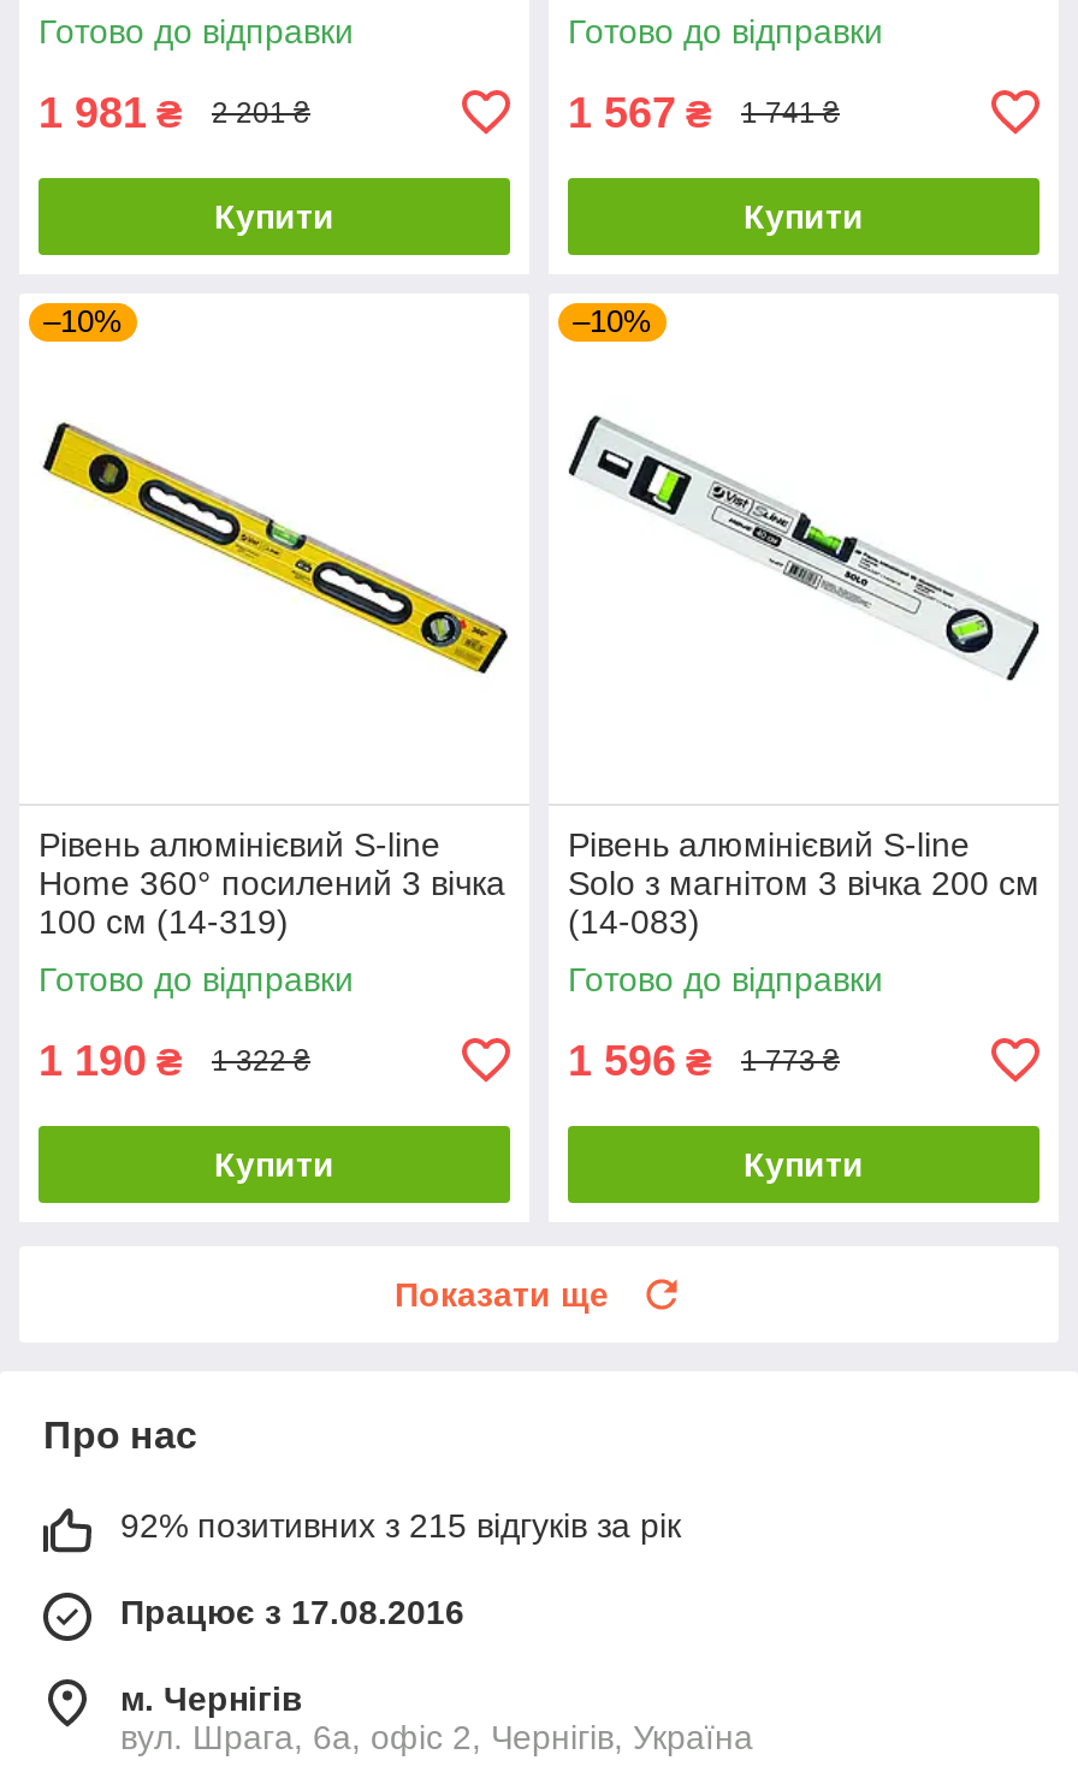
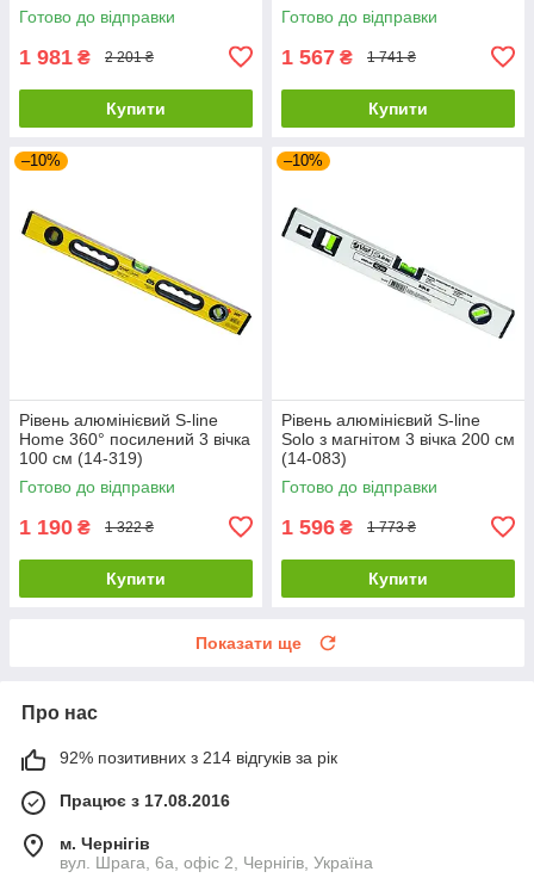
[120,1506,681,1544] 92% позитивних з 215 відгуків за рік -> [60,748,337,767] 92% позитивних з 214 відгуків за рік

